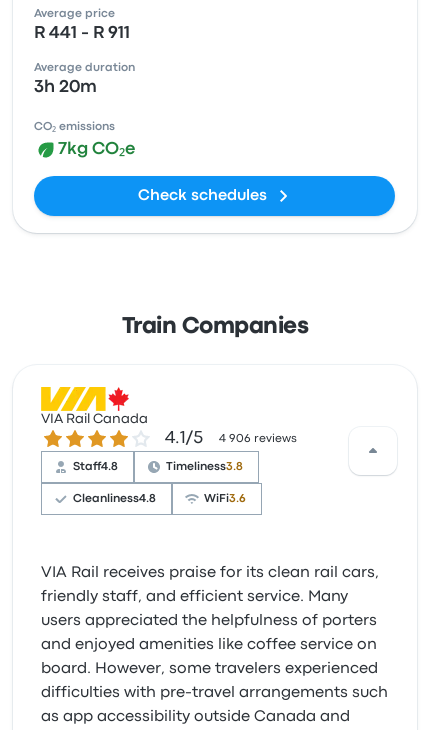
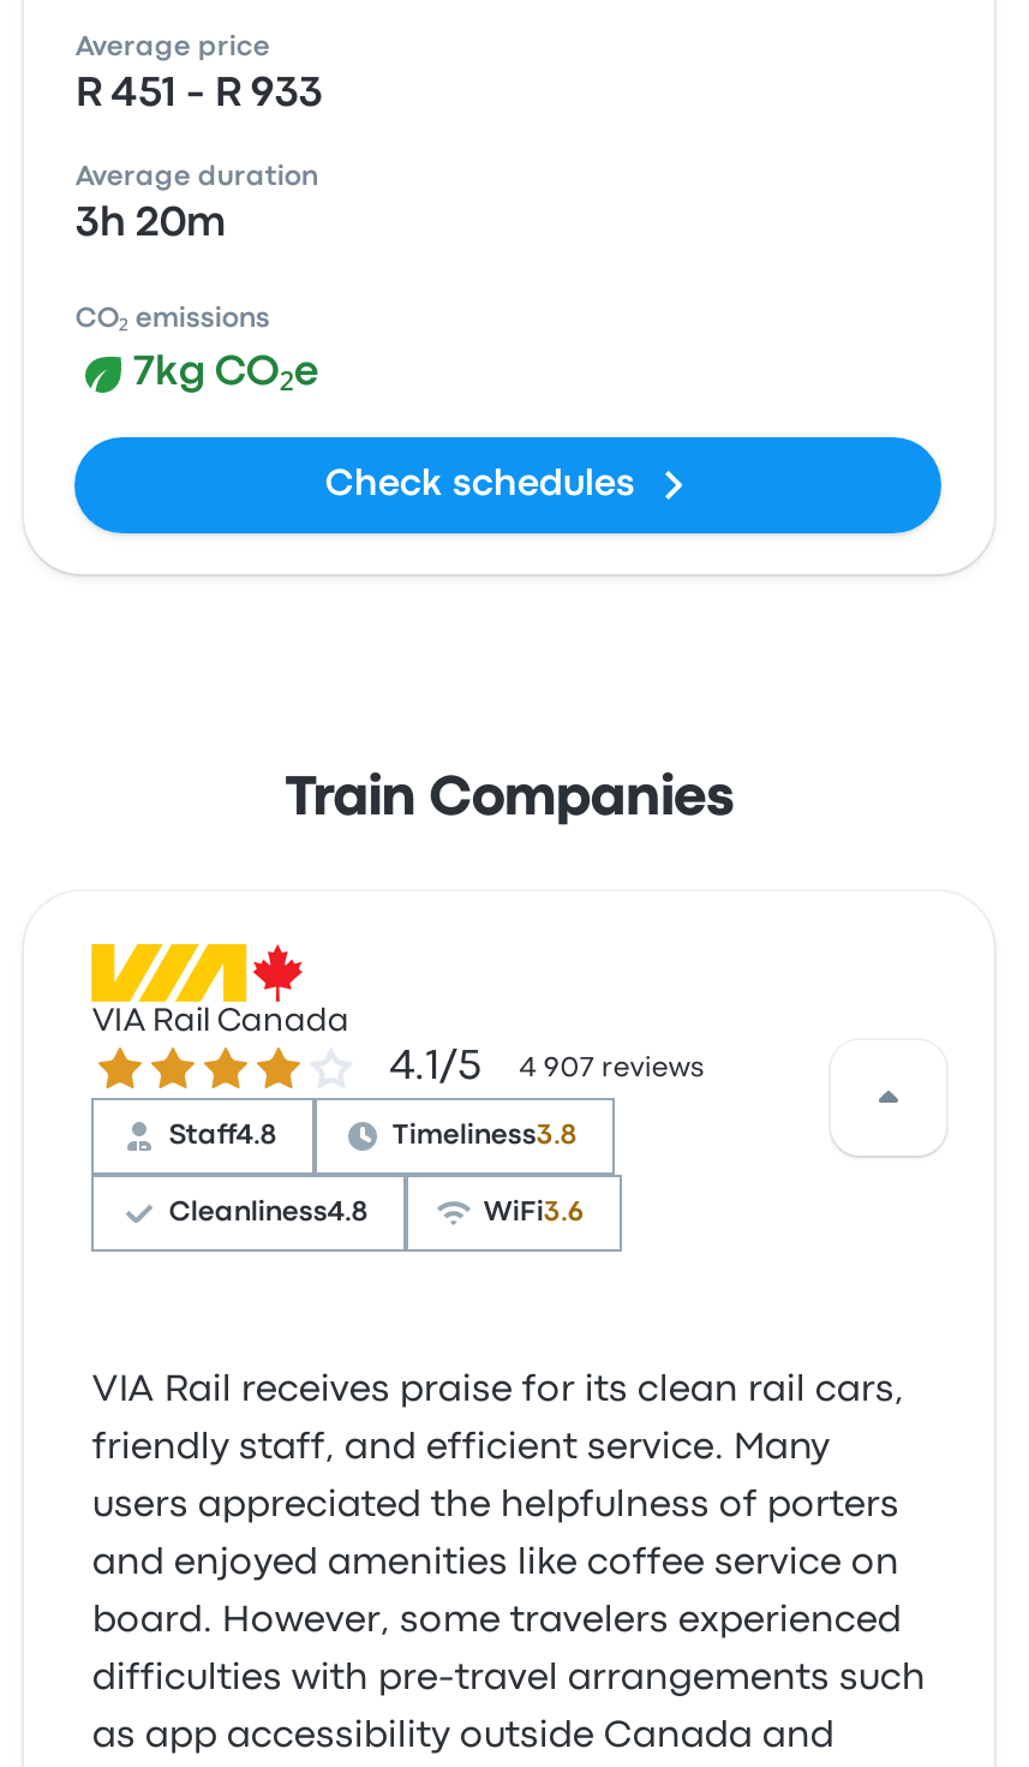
[34,26,130,41] R 441 - R 911 -> [75,77,323,113] R 451 - R 933
[219,434,297,444] 4 906 reviews -> [520,1057,705,1081] 4 907 reviews

